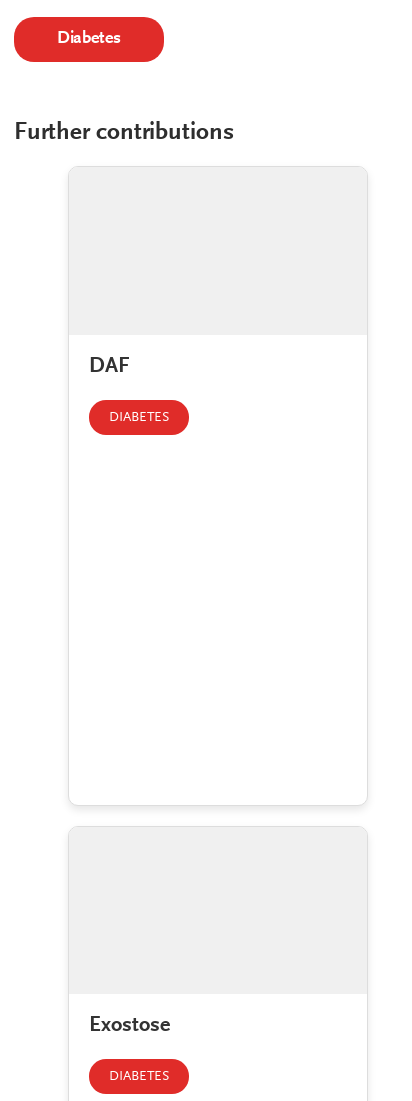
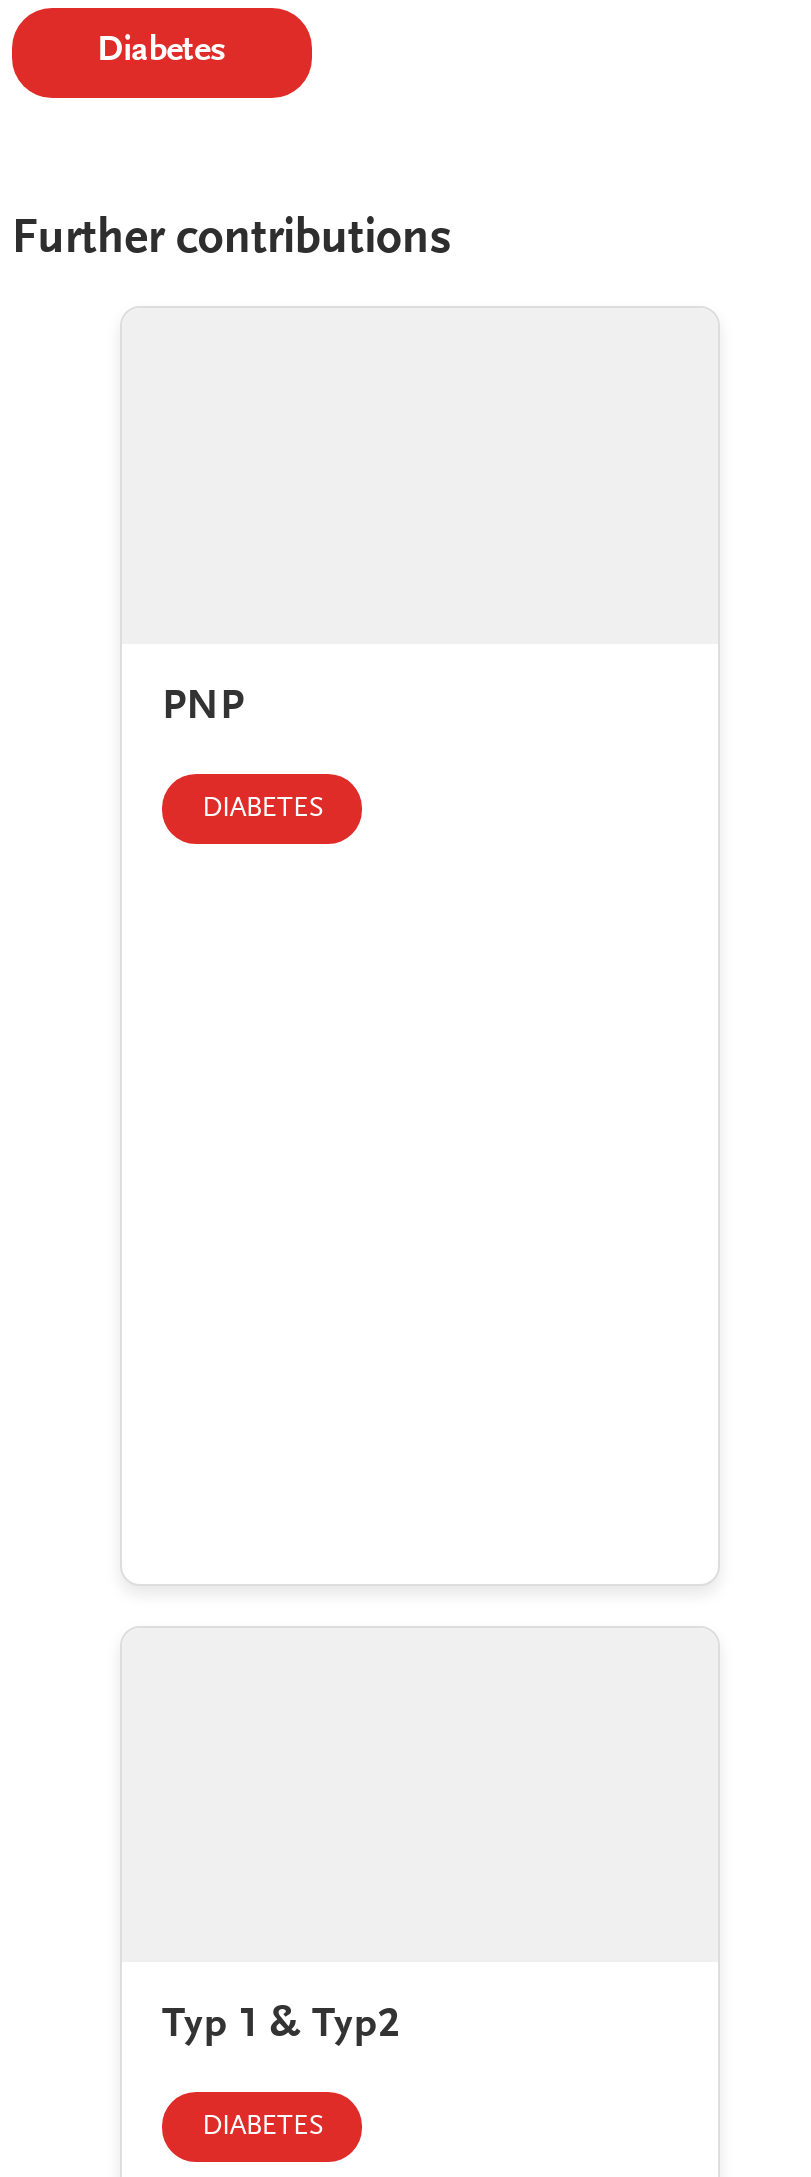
[89,356,129,378] DAF -> [162,686,244,730] PNP
[89,1015,170,1037] Exostose -> [162,2004,400,2048] Typ 1 & Typ2

